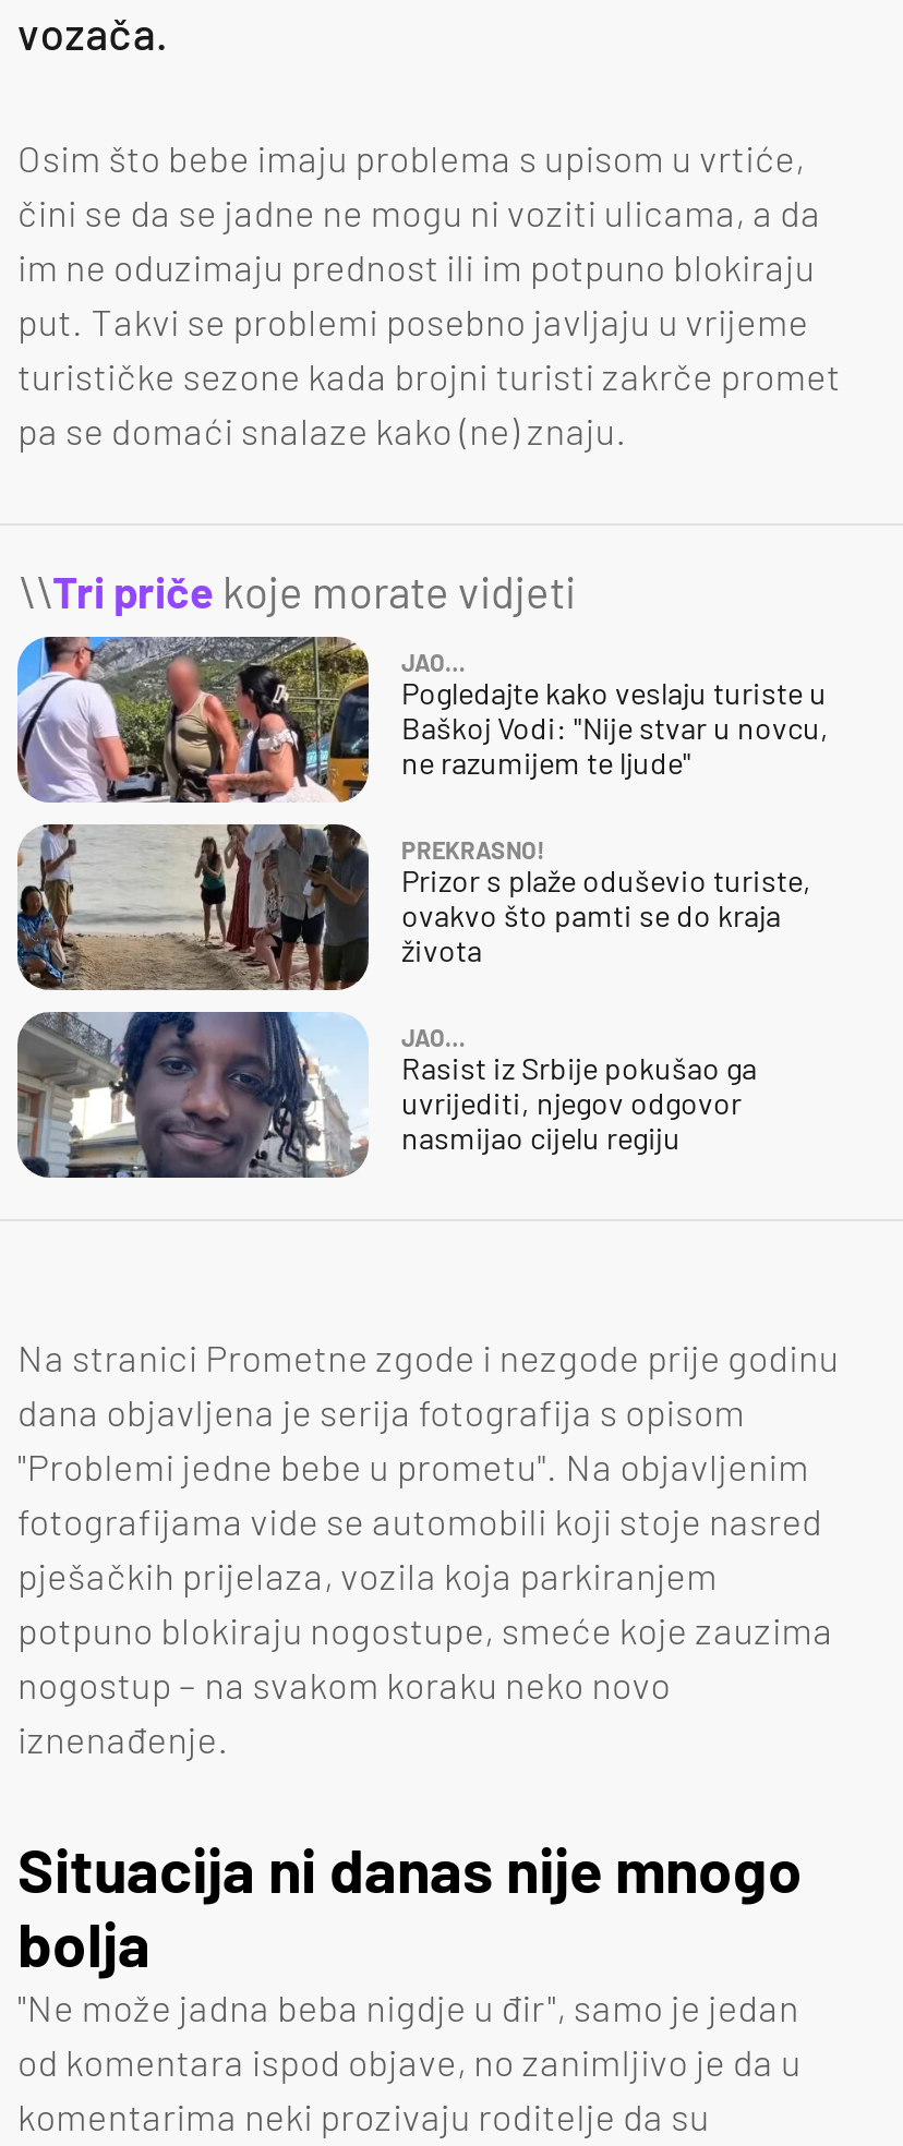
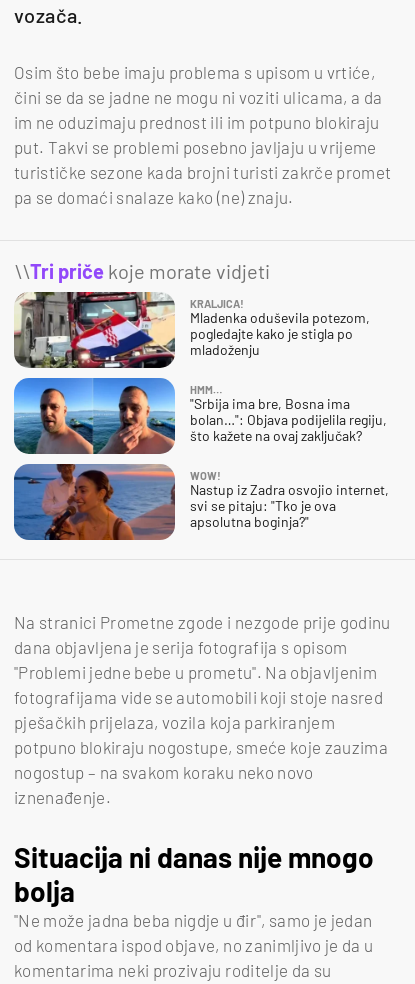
[15,635,829,805] [image] | JAO… | Pogledajte kako veslaju turiste u | Baškoj Vodi: "Nije stvar u novcu, | ne razumijem te ljude" -> [13,291,370,369] [image] | KRALJICA! | Mladenka oduševila potezom, | pogledajte kako je stigla po | mladoženju
[15,822,811,992] [image] | PREKRASNO! | Prizor s plaže oduševio turiste, | ovakvo što pamti se do kraja | života -> [13,377,387,455] [image] | HMM… | "Srbija ima bre, Bosna ima | bolan…": Objava podijelila regiju, | što kažete na ovaj zaključak?
[15,1010,757,1180] [image] | JAO… | Rasist iz Srbije pokušao ga | uvrijediti, njegov odgovor | nasmijao cijelu regiju -> [13,463,389,541] [image] | WOW! | Nastup iz Zadra osvojio internet, | svi se pitaju: "Tko je ova | apsolutna boginja?"

